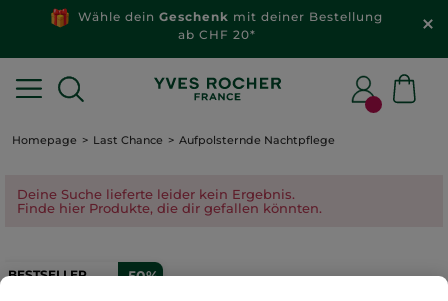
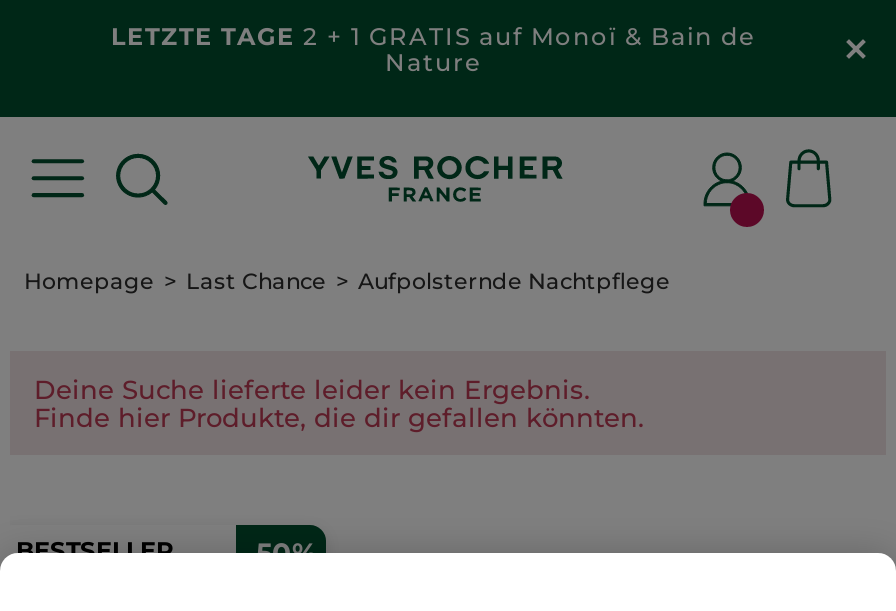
[70,9,383,41] Wähle dein Geschenk mit deiner Bestellung | ab CHF 20* -> [111,21,755,77] LETZTE TAGE 2 + 1 GRATIS auf Monoï & Bain de | Nature

